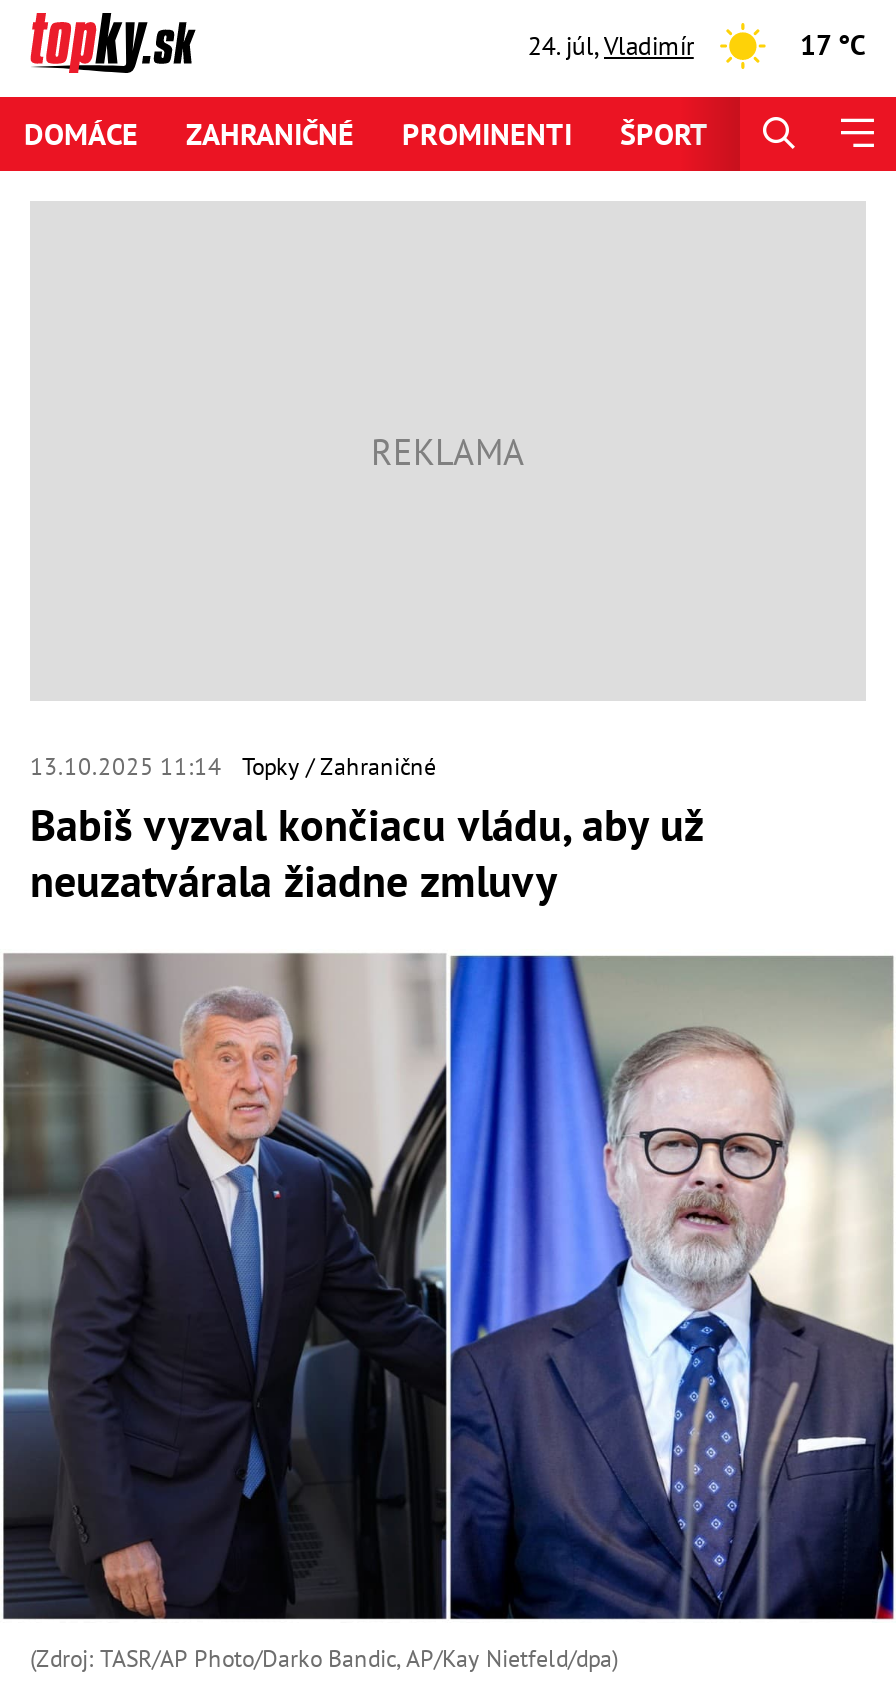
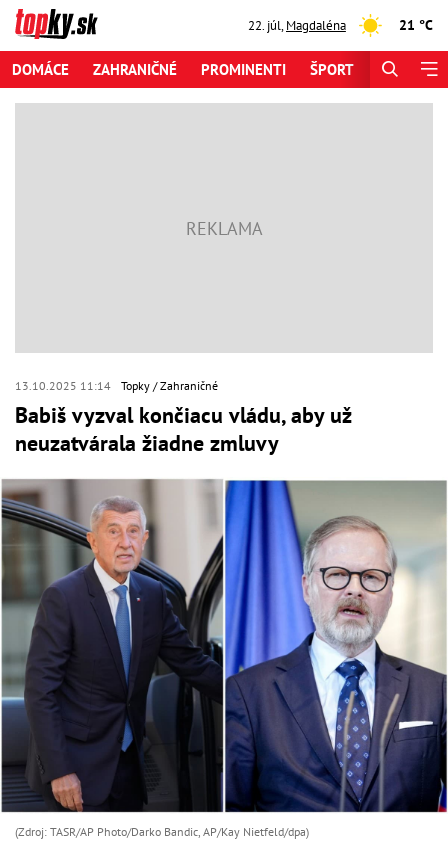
[528,28,694,62] 24. júl, Vladimír -> [248,16,346,33] 22. júl, Magdaléna
[800,27,866,63] 17 °C -> [399,16,433,34] 21 °C

